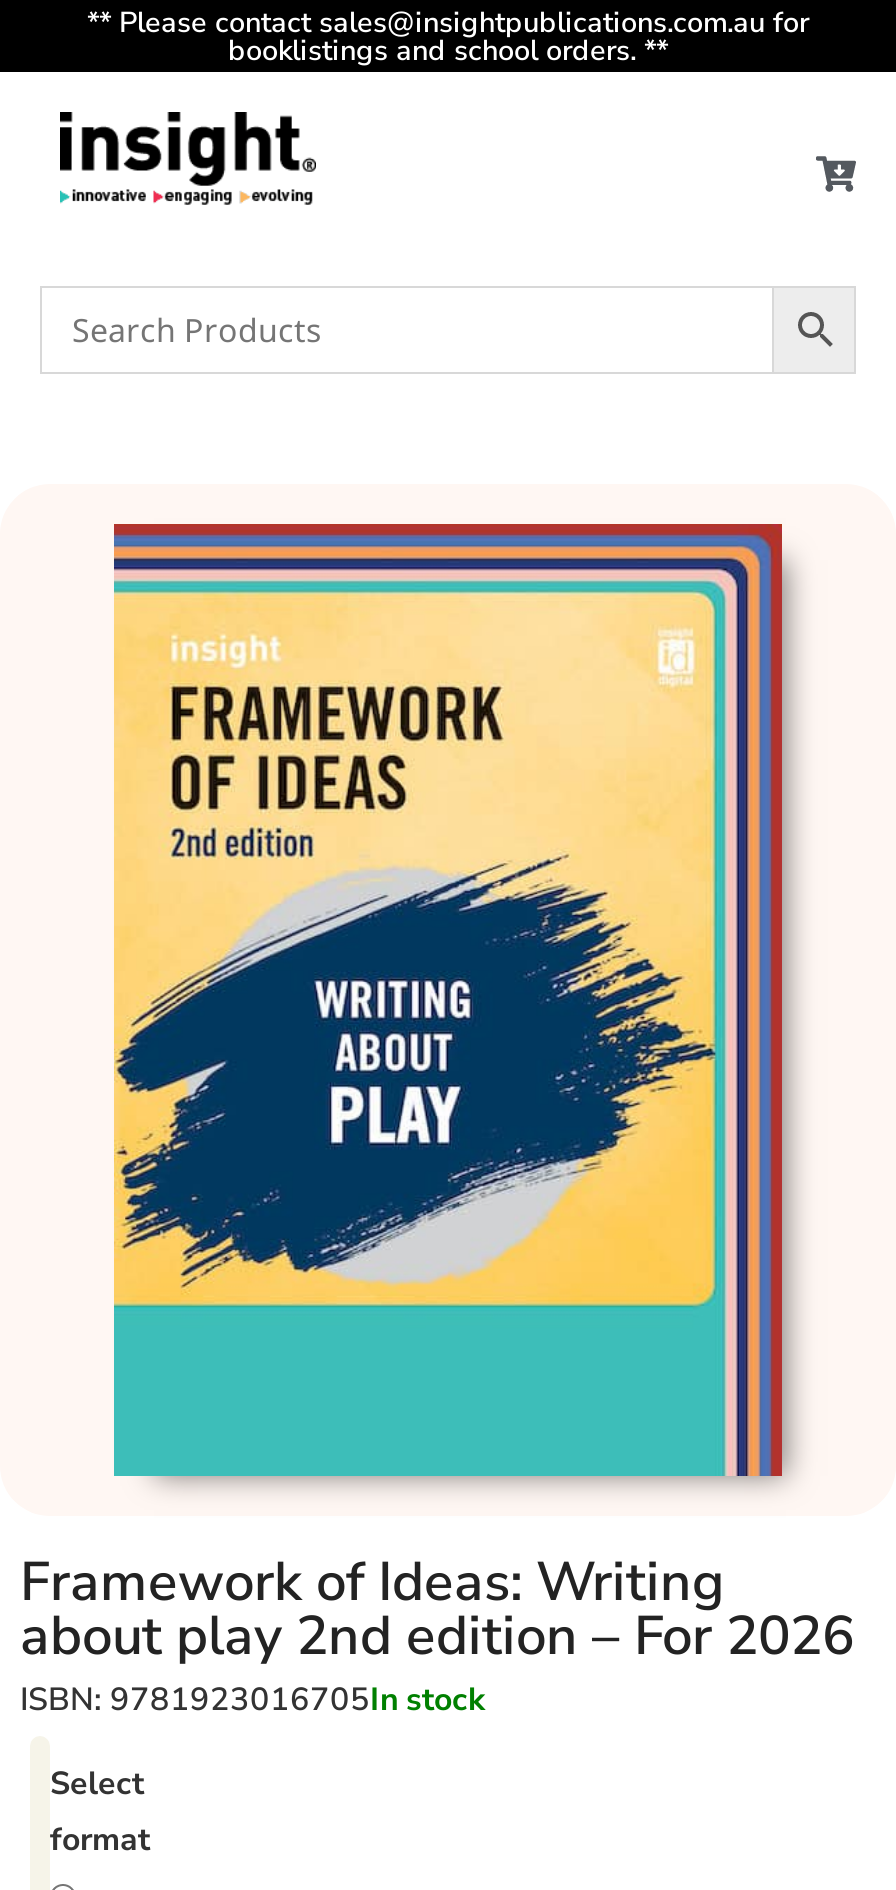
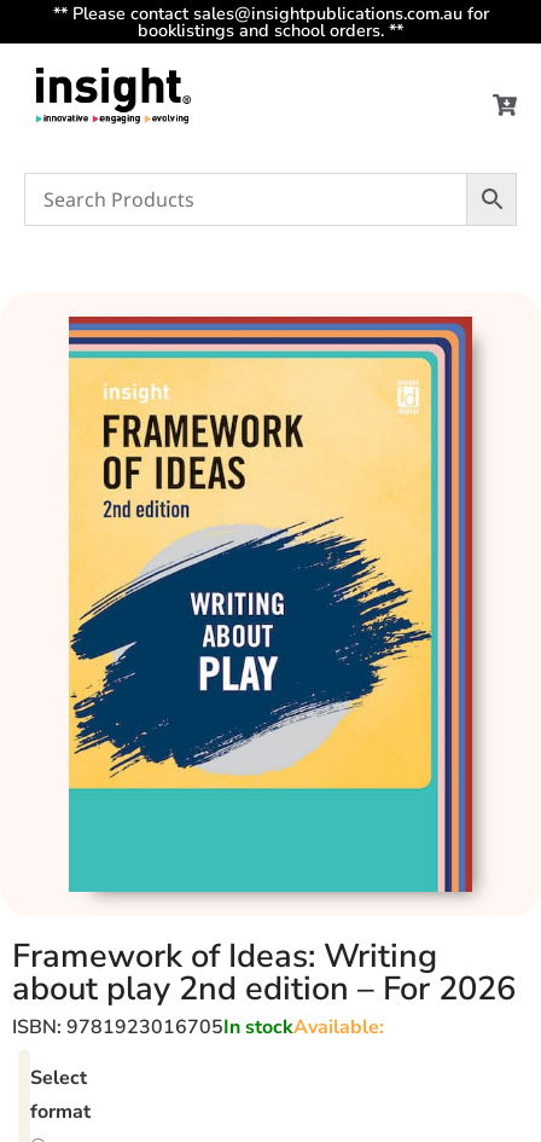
[370,1677,486,1721] In stock -> [223,1013,384,1040] In stockAvailable:

